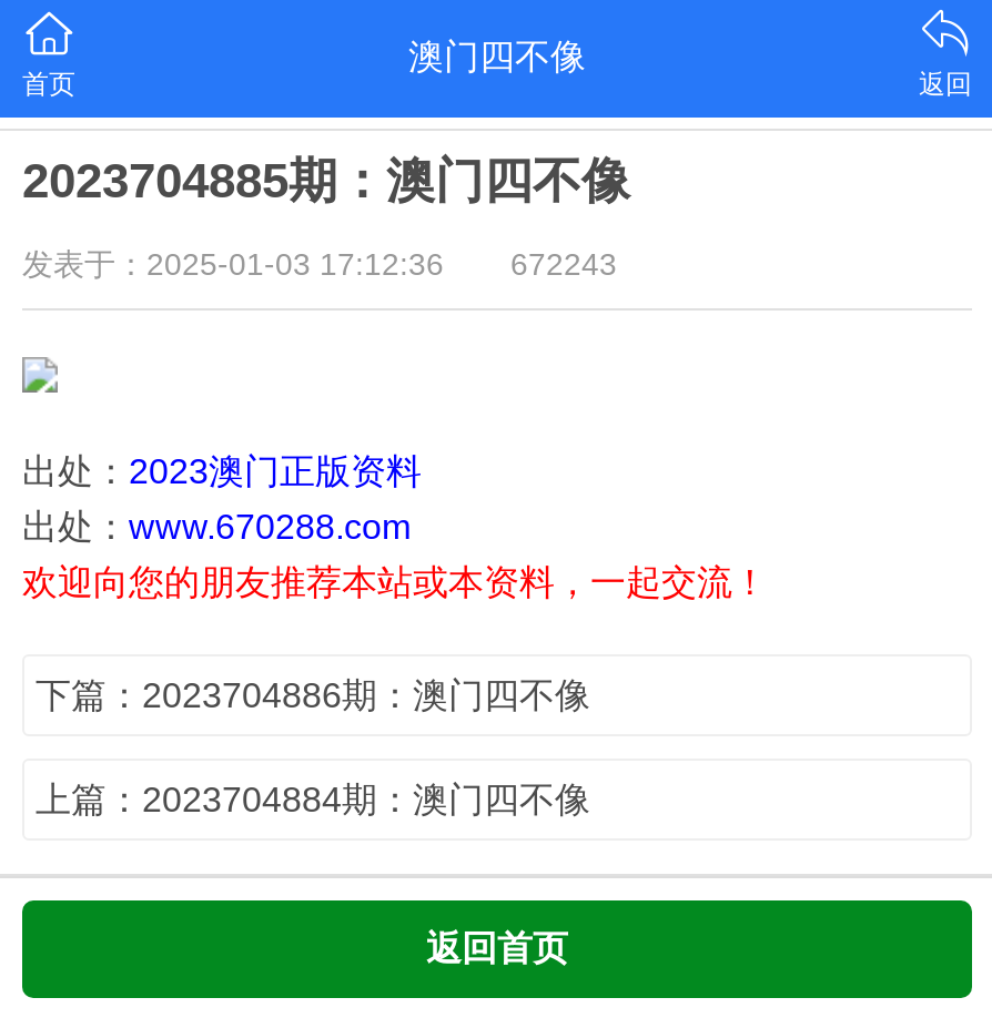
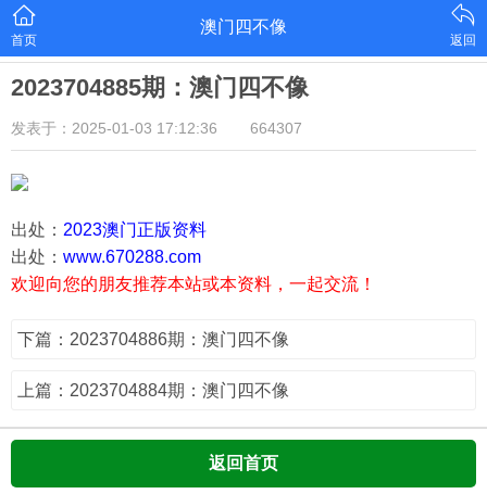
[22,246,617,282] 发表于：2025-01-03 17:12:36 672243 -> [11,119,302,137] 发表于：2025-01-03 17:12:36 664307

